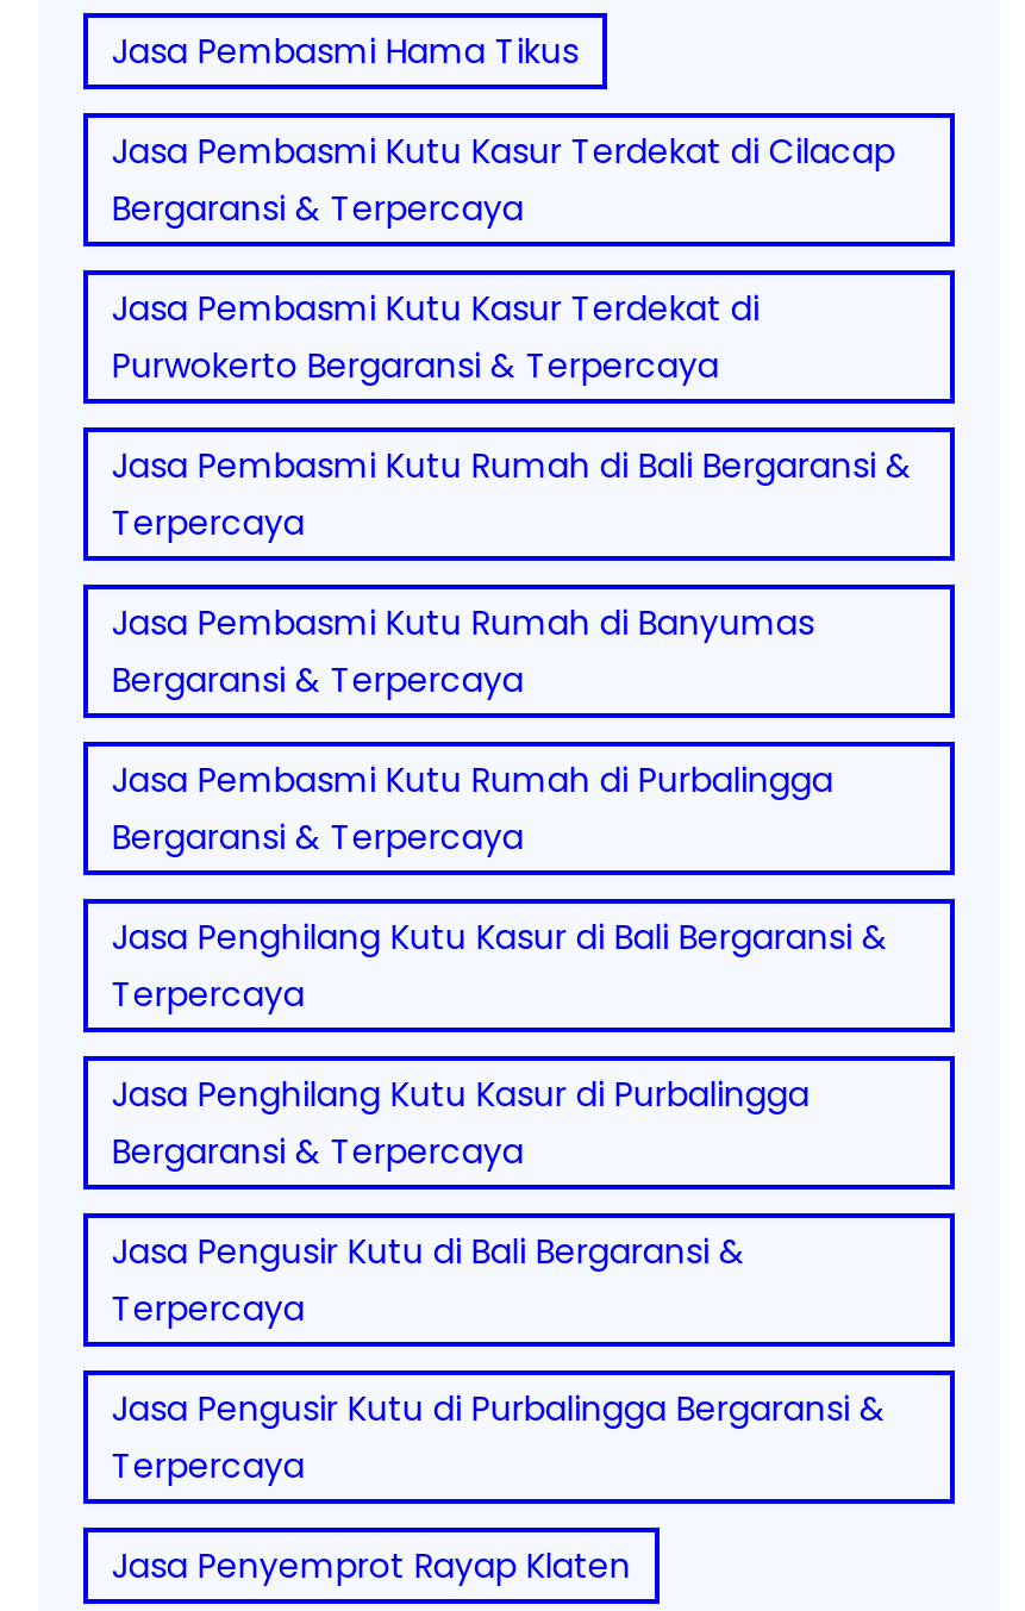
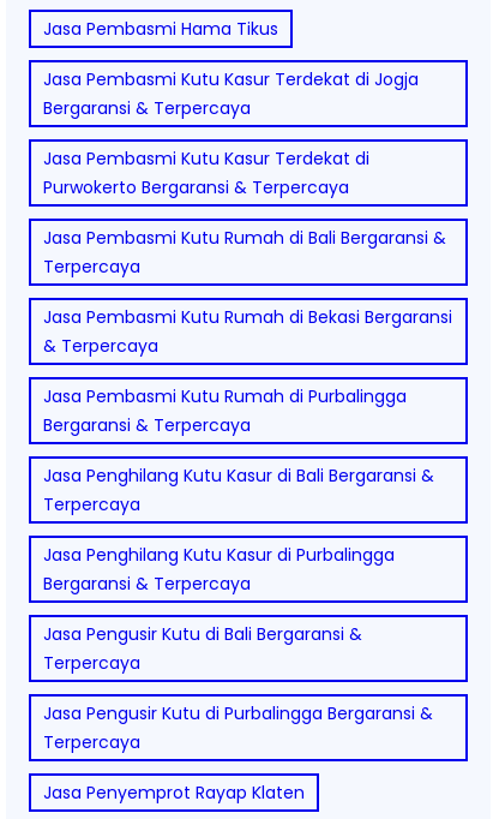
[111,128,895,176] Jasa Pembasmi Kutu Kasur Terdekat di Cilacap -> [43,68,418,92] Jasa Pembasmi Kutu Kasur Terdekat di Jogja
[111,600,814,704] Jasa Pembasmi Kutu Rumah di Banyumas | Bergaransi & Terpercaya -> [43,305,452,358] Jasa Pembasmi Kutu Rumah di Bekasi Bergaransi | & Terpercaya

